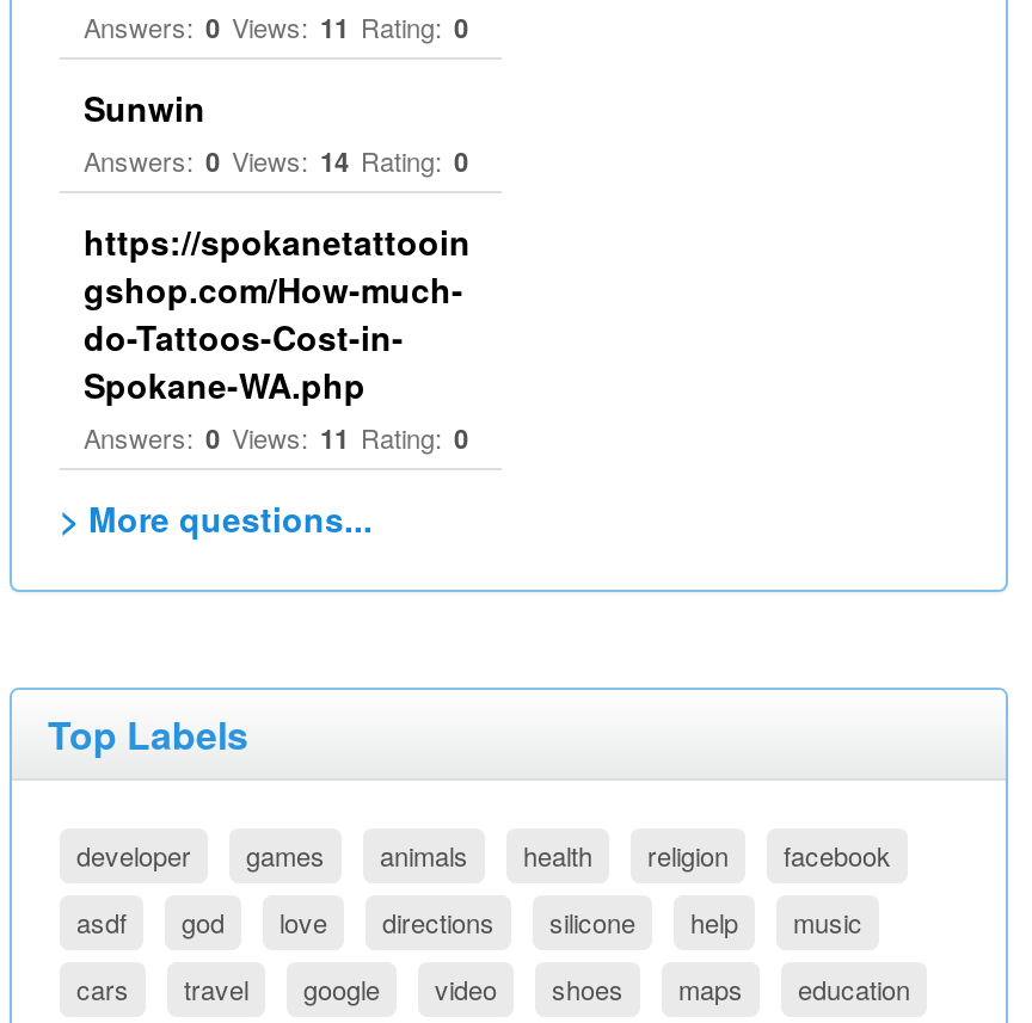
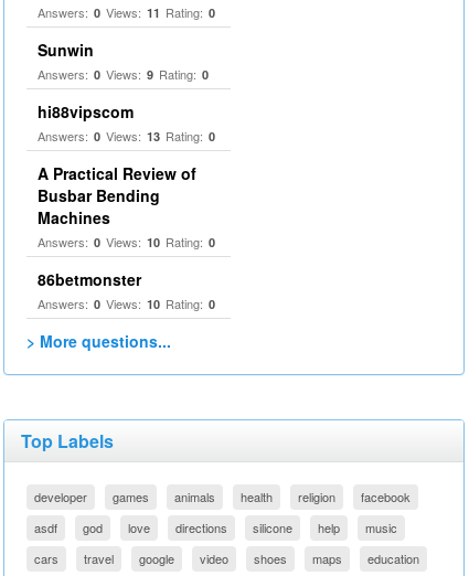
[84,141,471,456] Answers: 0 Views: 14 Rating: 0 | https://spokanetattooin | gshop.com/How-much- | do-Tattoos-Cost-in- | Spokane-WA.php | Answers: 0 Views: 11 Rating: 0 -> [38,65,215,312] Answers: 0 Views: 9 Rating: 0 | hi88vipscom | Answers: 0 Views: 13 Rating: 0 | A Practical Review of | Busbar Bending | Machines | Answers: 0 Views: 10 Rating: 0 | 86betmonster | Answers: 0 Views: 10 Rating: 0

